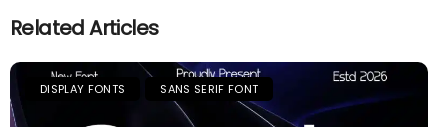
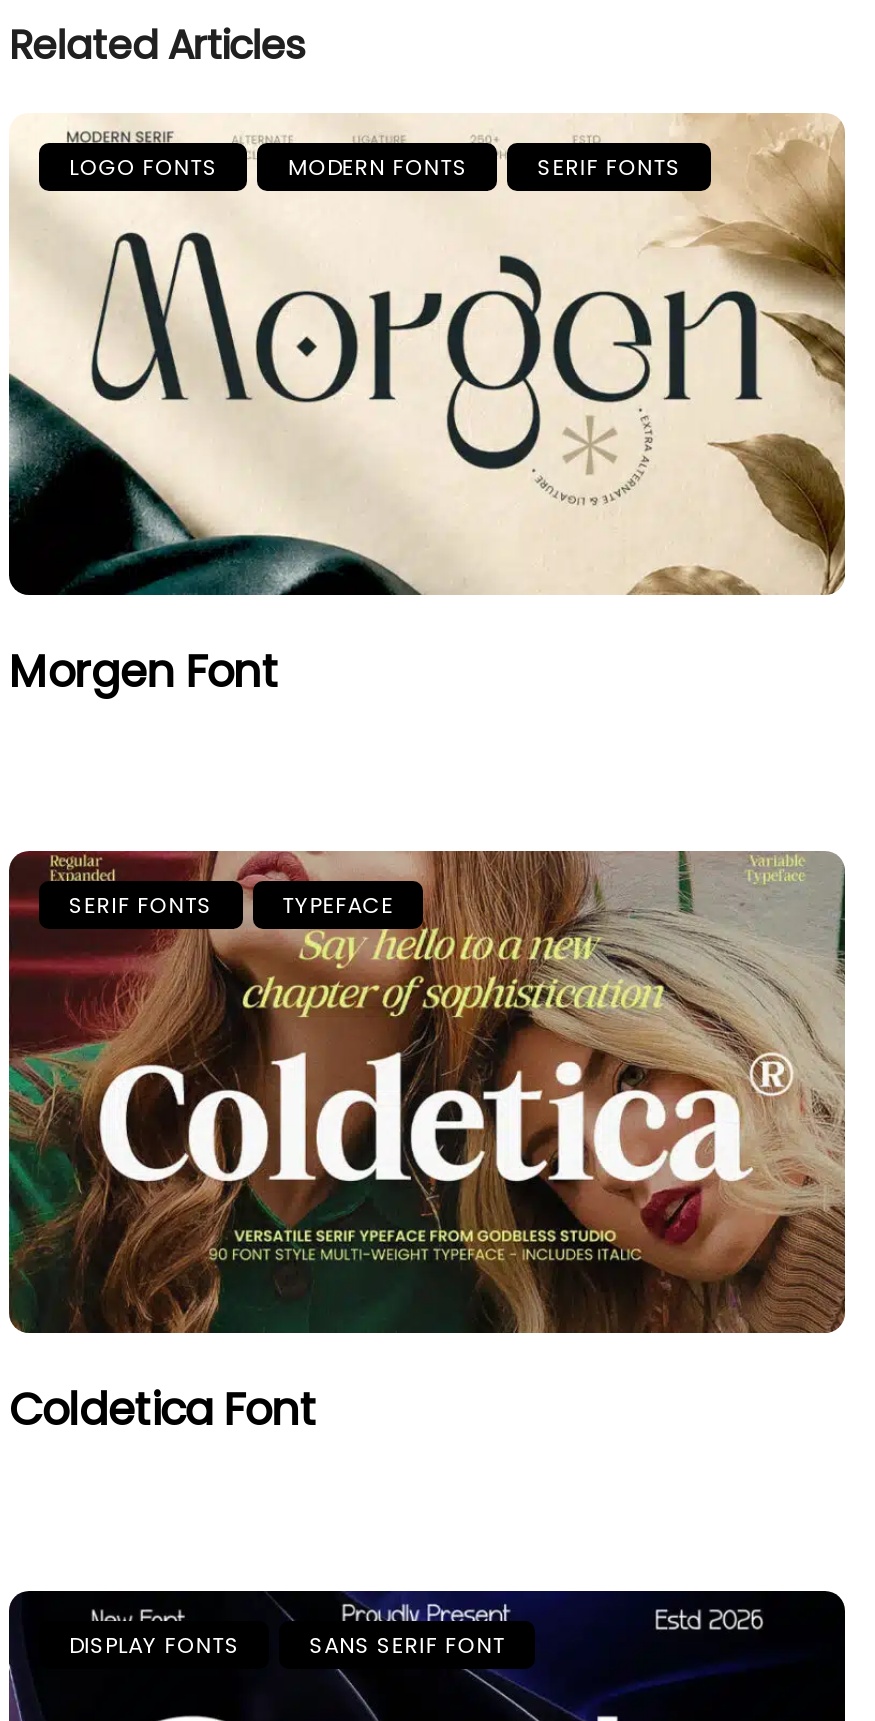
none -> [9,113,847,597] [image] | LOGO FONTS | MODERN FONTS | SERIF FONTS
none -> [9,641,279,703] Morgen Font
none -> [9,849,847,1335] [image] | SERIF FONTS | TYPEFACE
none -> [9,1380,317,1442] Coldetica Font

